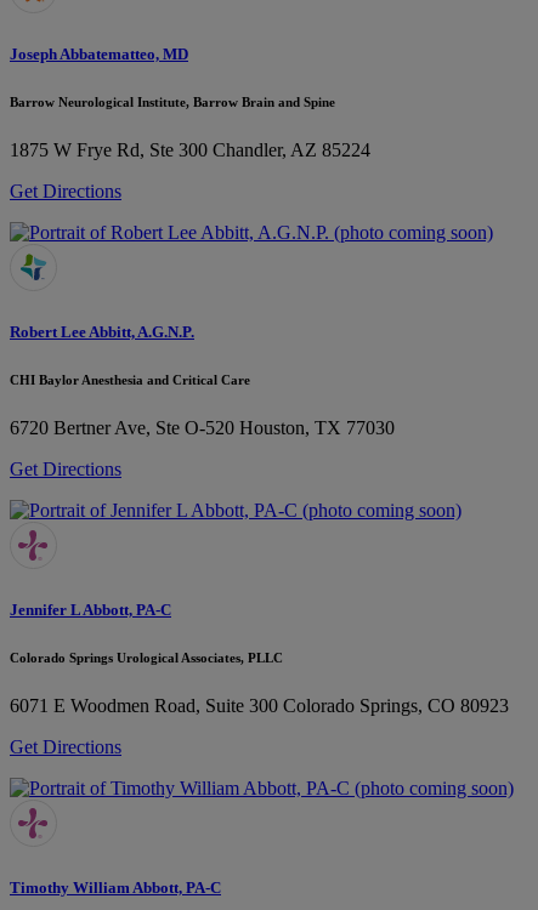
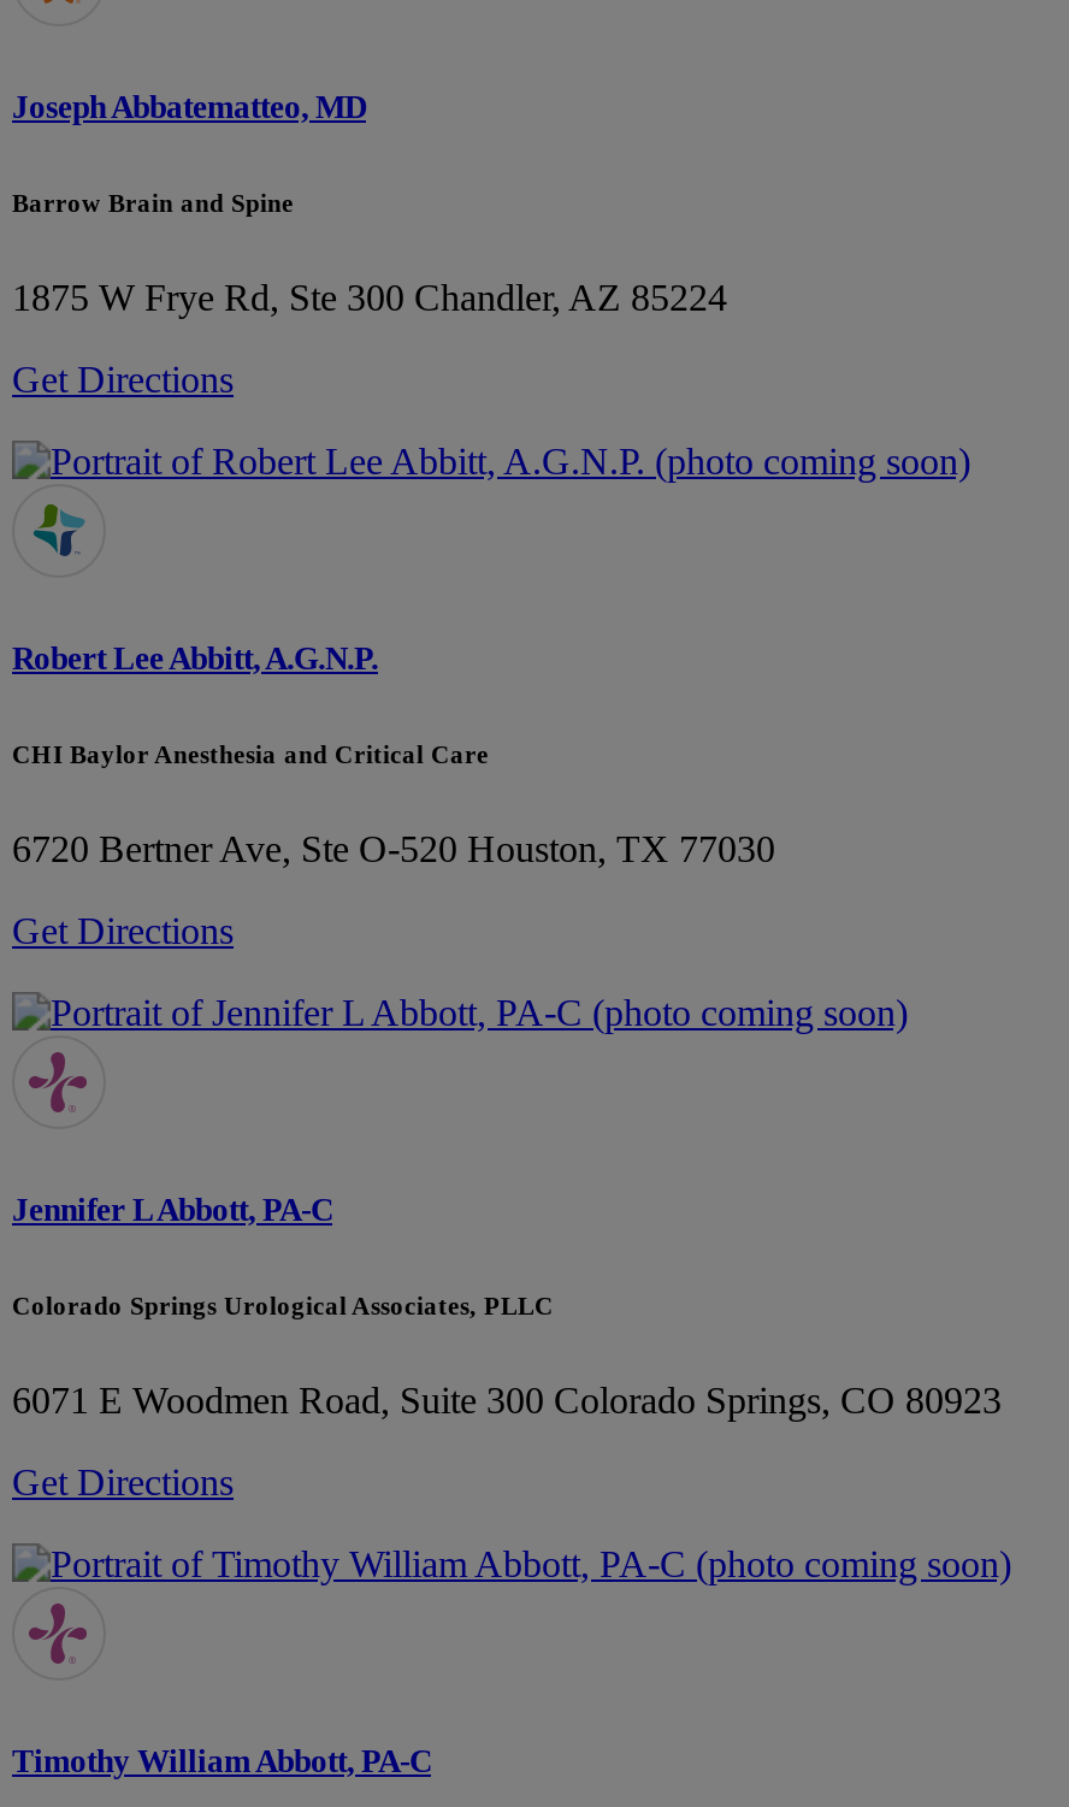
[10,94,335,109] Barrow Neurological Institute, Barrow Brain and Spine -> [12,187,294,216] Barrow Brain and Spine

